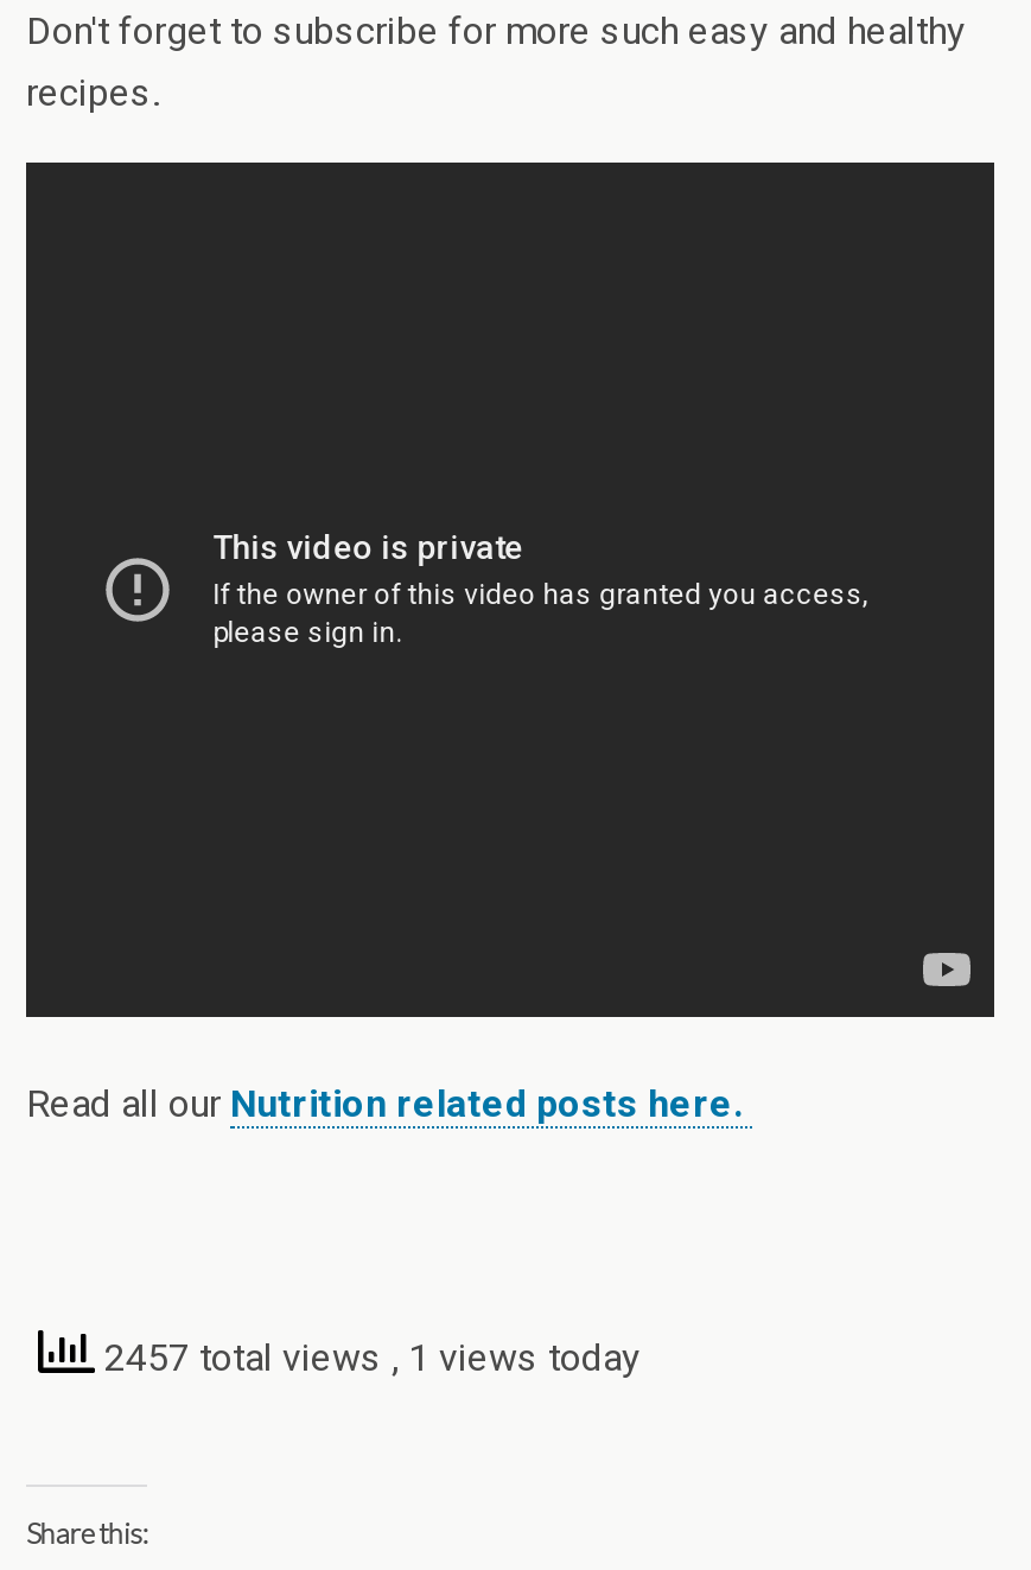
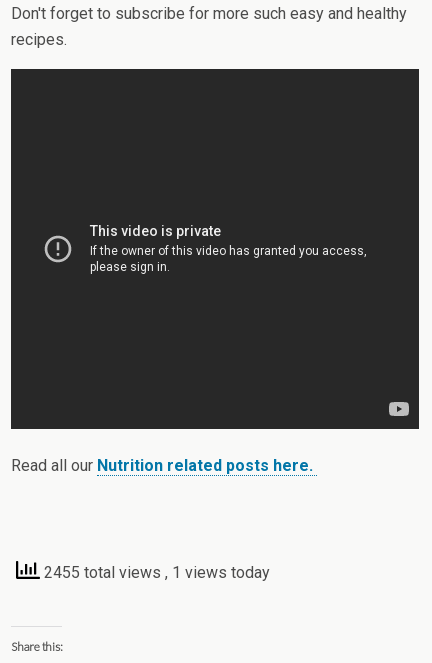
[95,1336,641,1381] 2457 total views, 1 views today -> [40,563,270,582] 2455 total views, 1 views today

